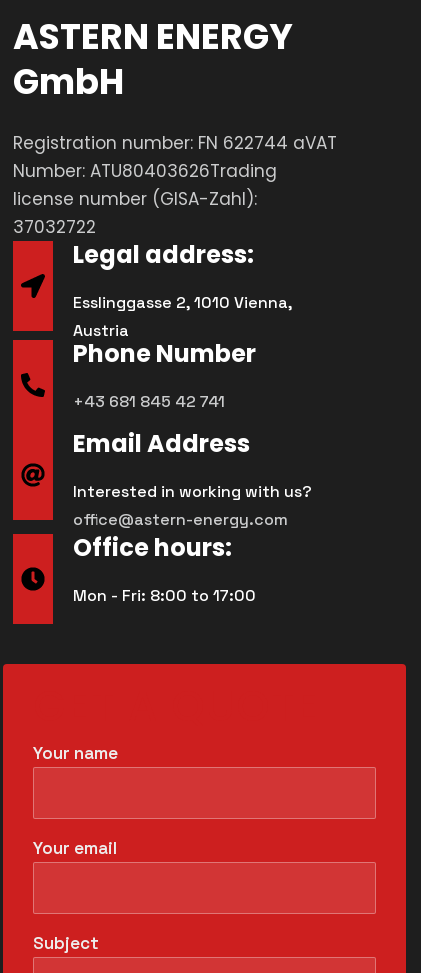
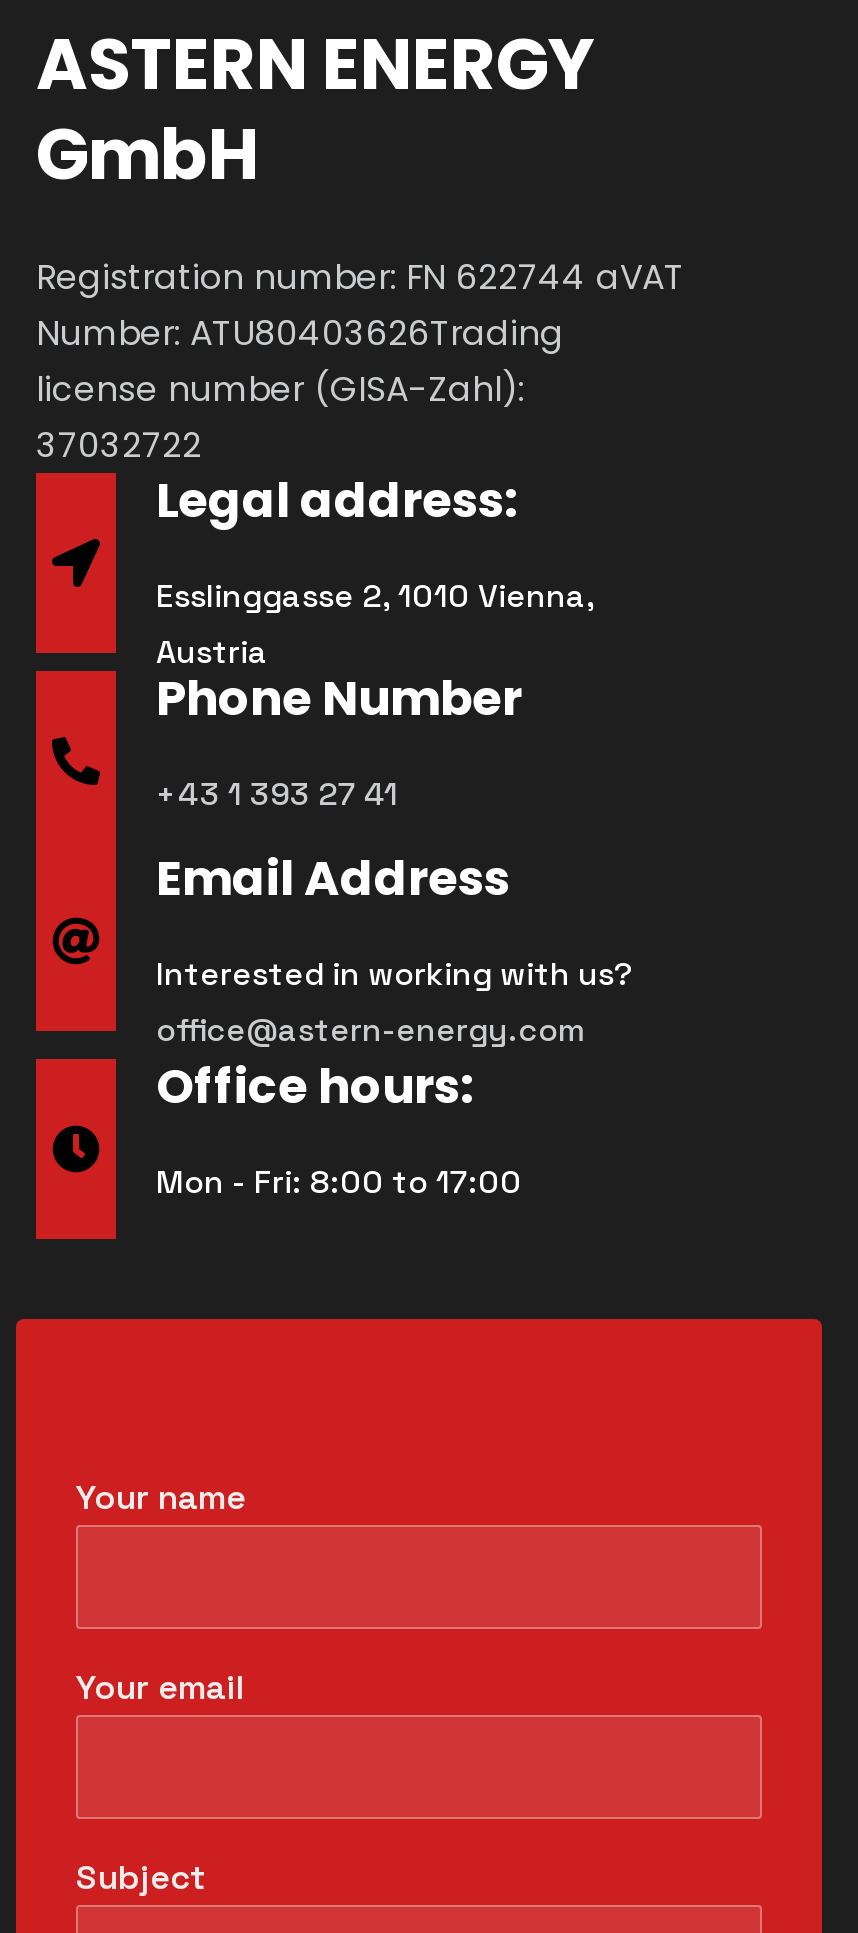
[73,390,225,411] +43 681 845 42 741 -> [156,772,398,814] +43 1 393 27 41

